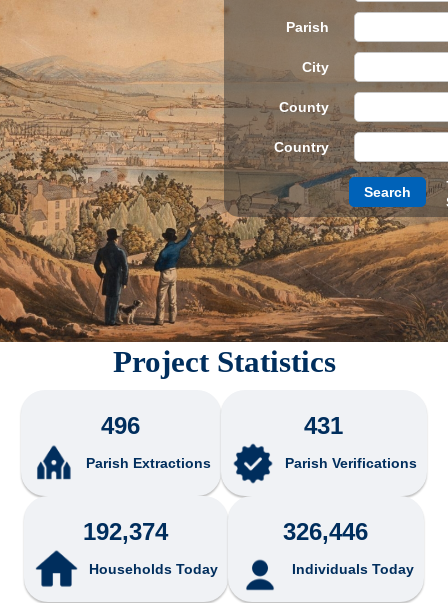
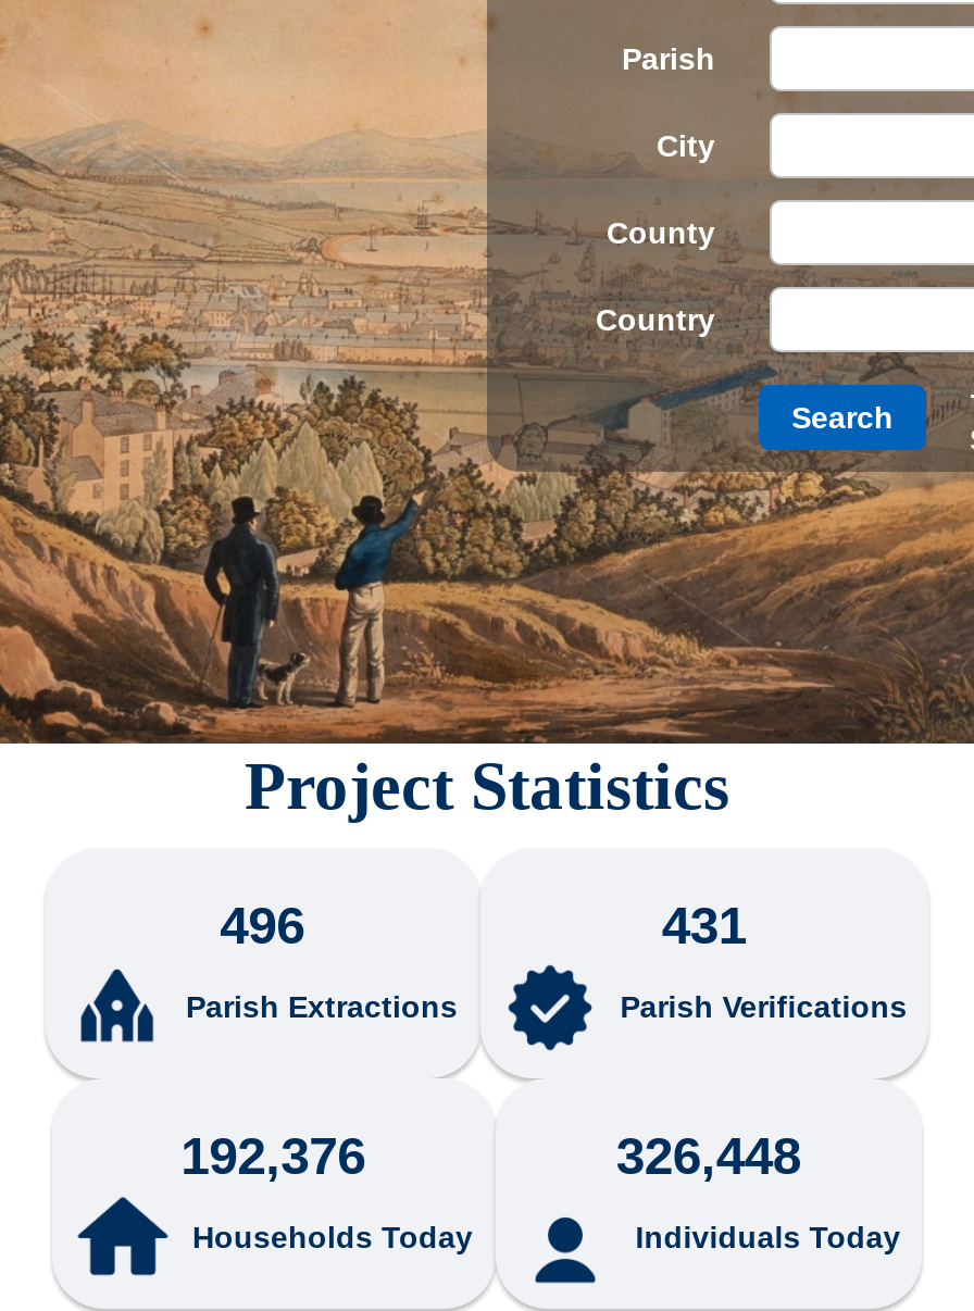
[83,518,168,545] 192,374 -> [181,1126,365,1184] 192,376
[283,518,368,545] 326,446 -> [616,1126,801,1184] 326,448

